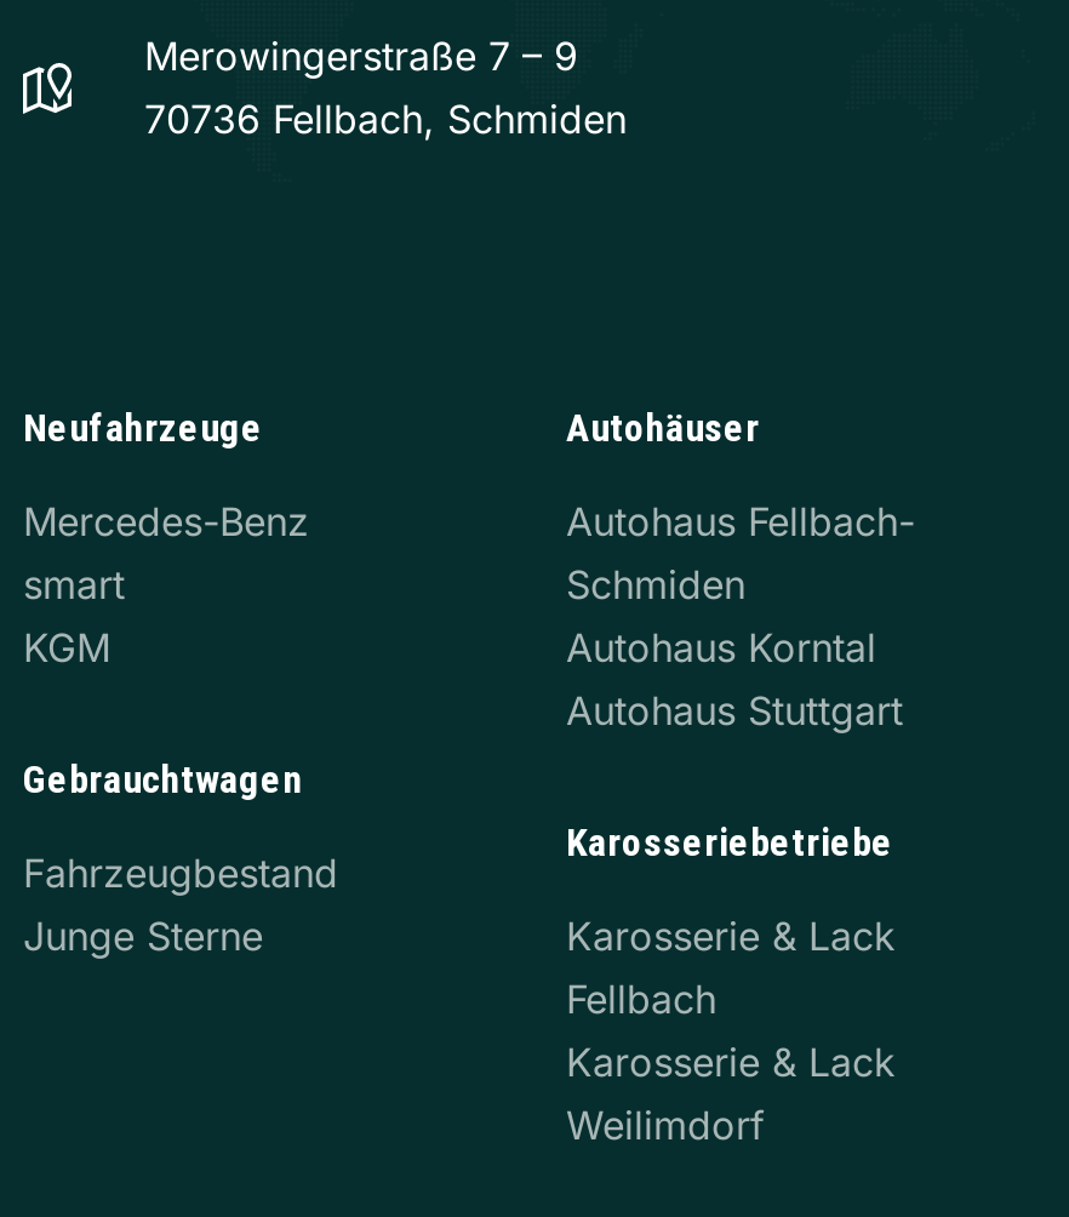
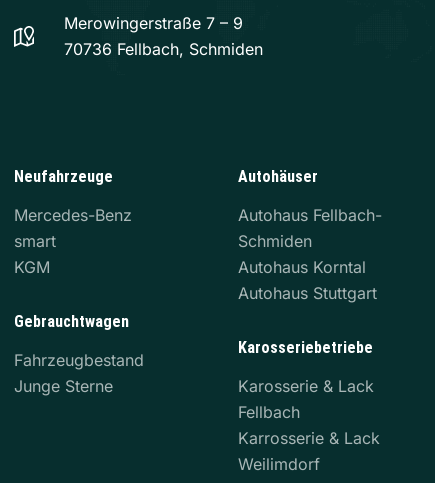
[566,1039,896,1087] Karosserie & Lack -> [238,428,380,448] Karrosserie & Lack

